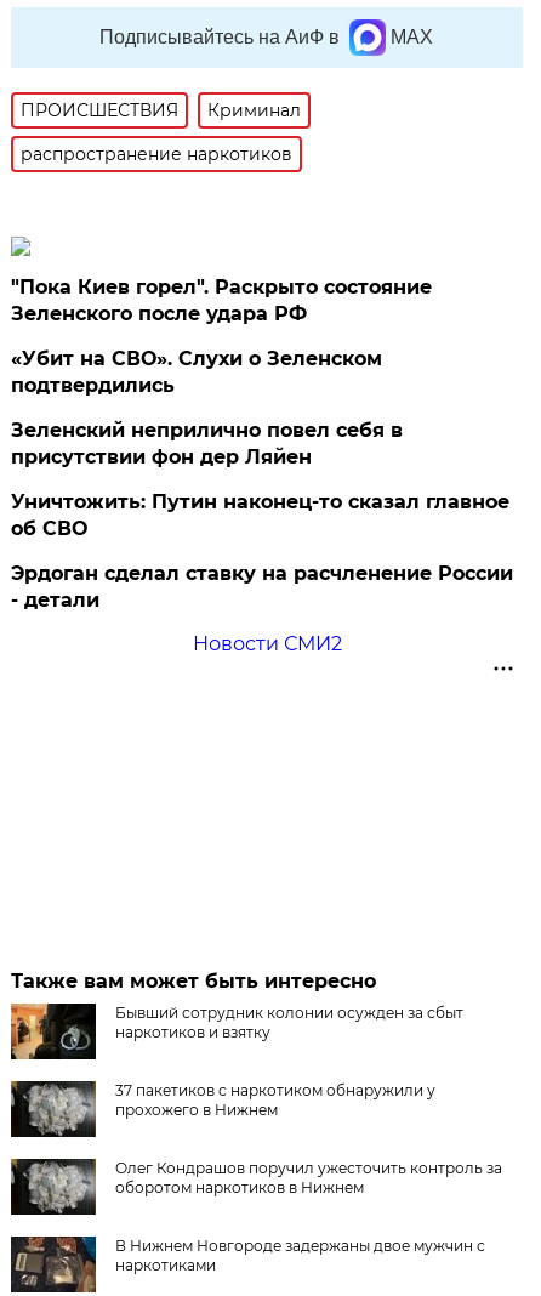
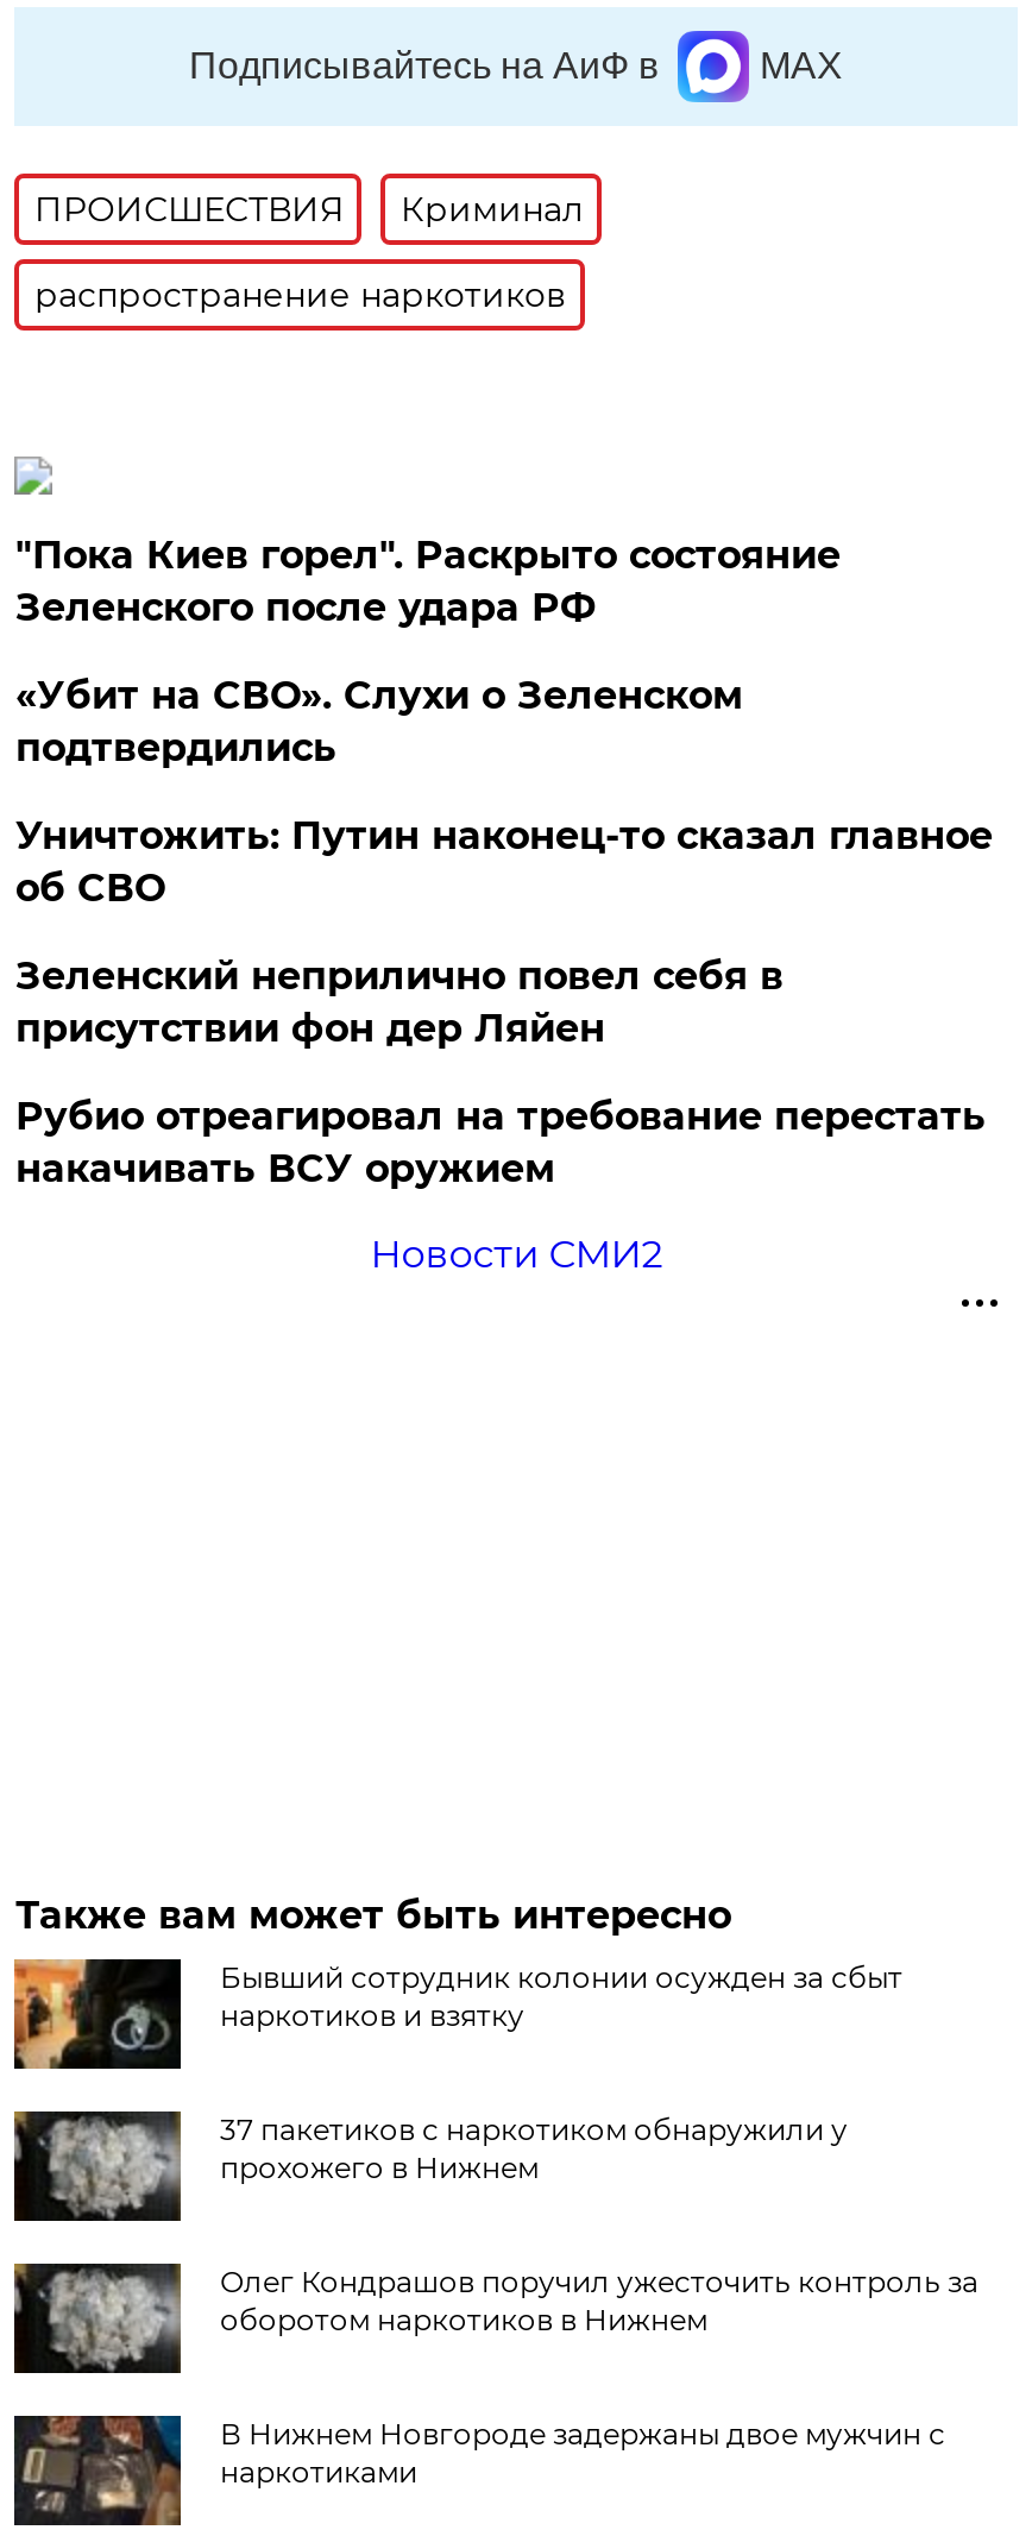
moved [11,419,403,468] -> [15,953,783,1051]: Зеленский неприлично повел cебя в | присутствии фон дер Ляйен
moved [11,490,510,540] -> [15,813,993,910]: Уничтожить: Путин наконец-то сказал главное | об СВО
[11,562,514,611] Эрдоган сделал ставку на расчленение России | - детали -> [15,1094,985,1191] Рубио отреагировал на требование перестать | накачивать ВСУ оружием

